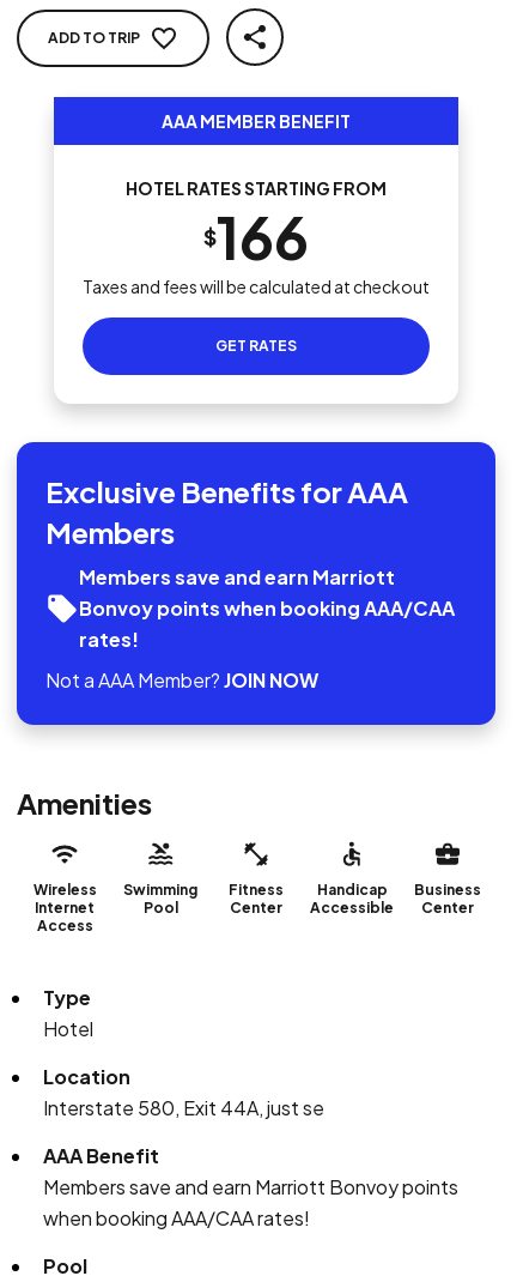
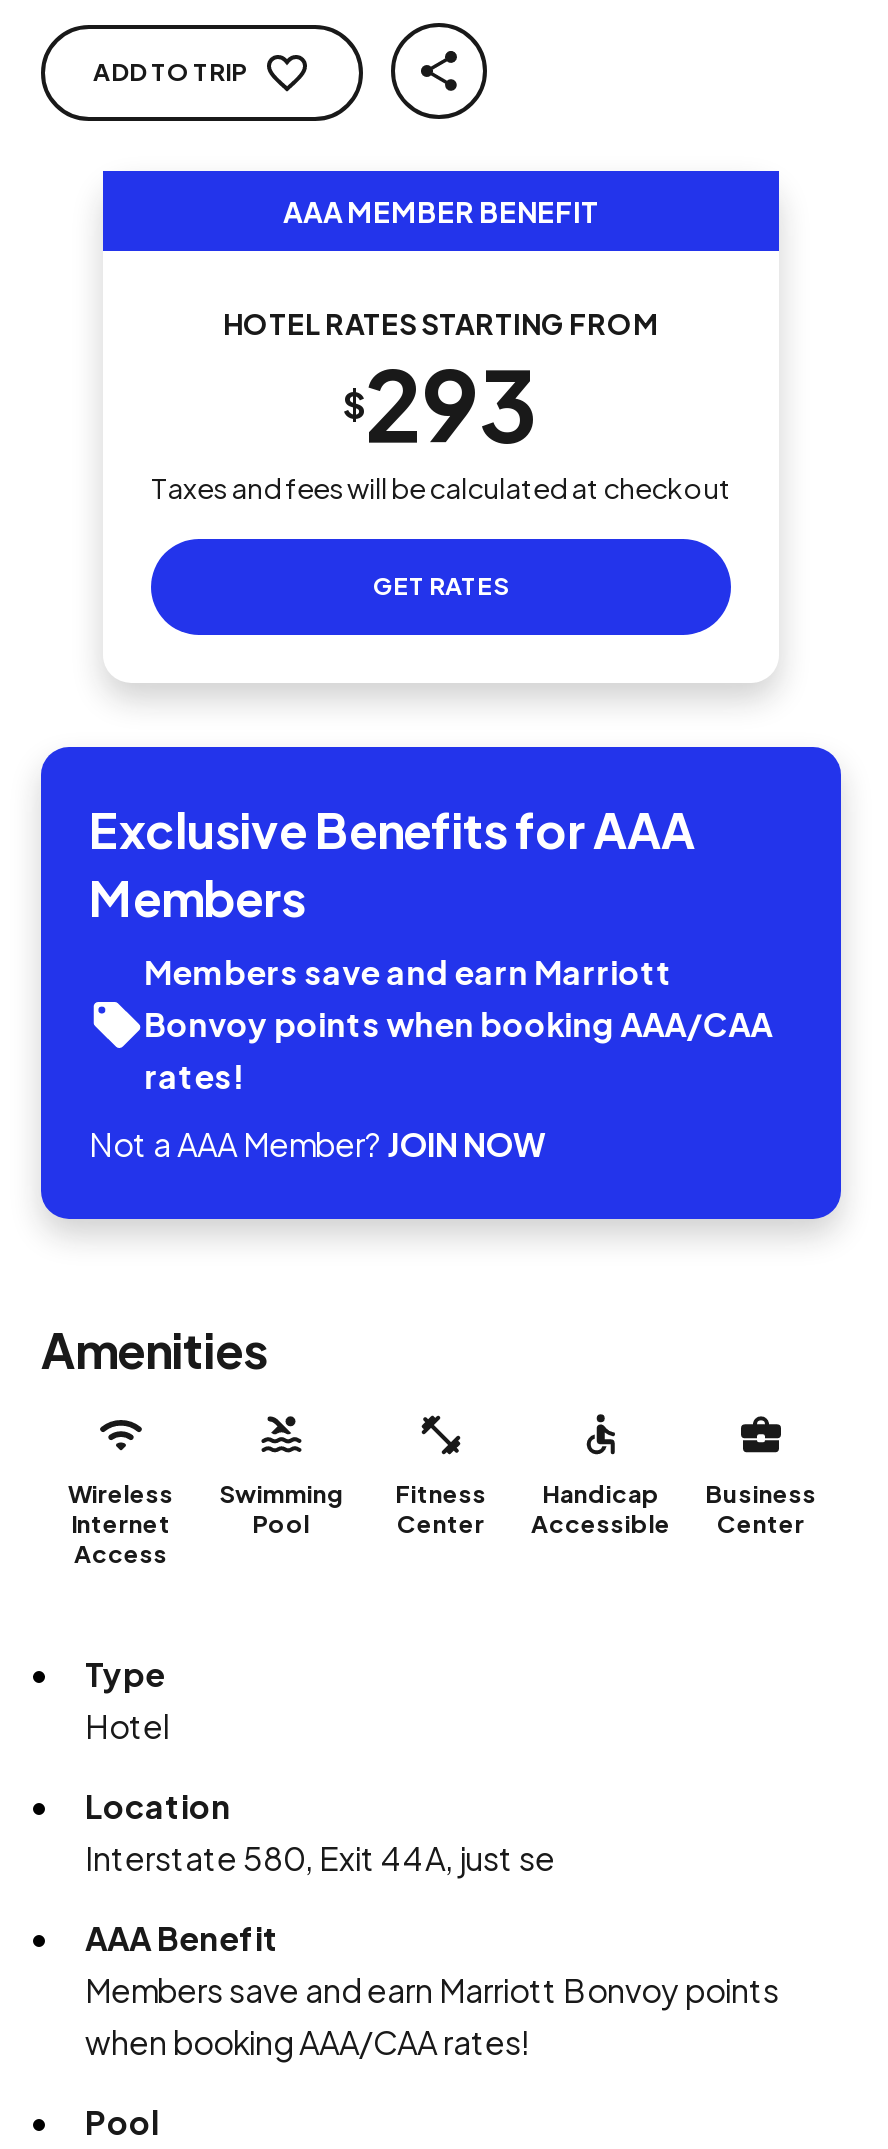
[203,200,309,273] $166 -> [343,343,539,465] $293

